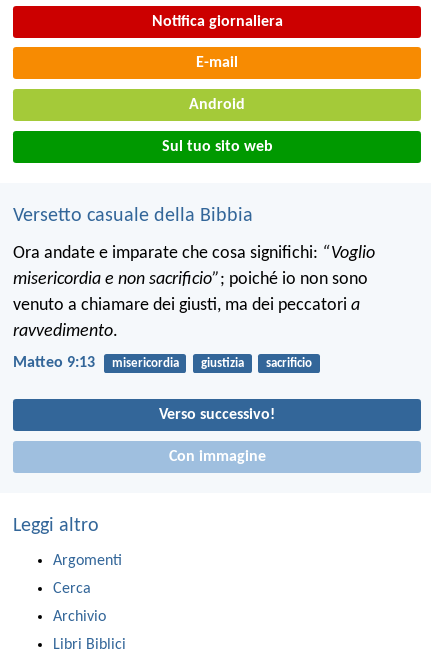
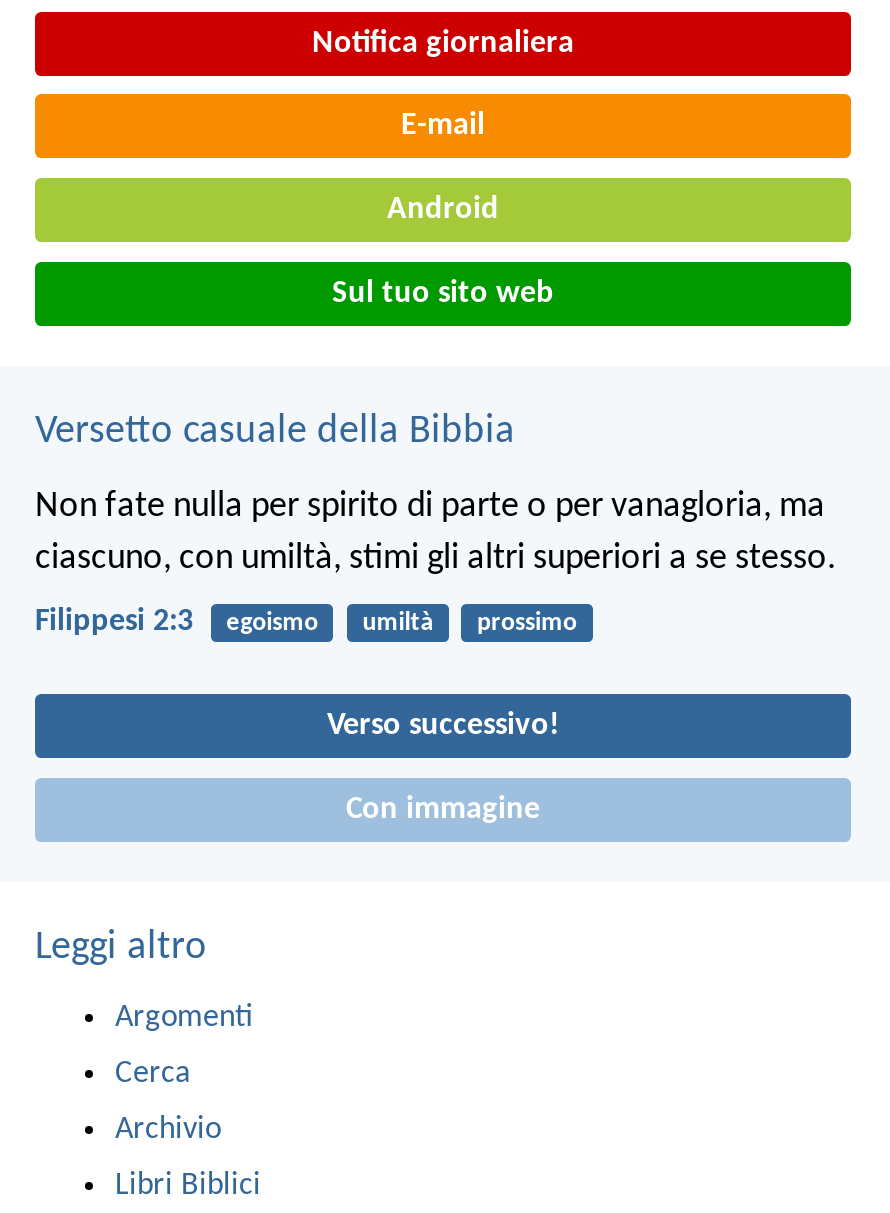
[13,244,375,341] Ora andate e imparate che cosa significhi: “Voglio | misericordia e non sacrificio”; poiché io non sono | venuto a chiamare dei giusti, ma dei peccatori a | ravvedimento. -> [35,487,837,577] Non fate nulla per spirito di parte o per vanagloria, ma | ciascuno, con umiltà, stimi gli altri superiori a se stesso.
[13,355,312,371] Matteo 9:13 | misericordia | giustizia | sacrificio -> [35,606,577,638] Filippesi 2:3 | egoismo | umiltà | prossimo

